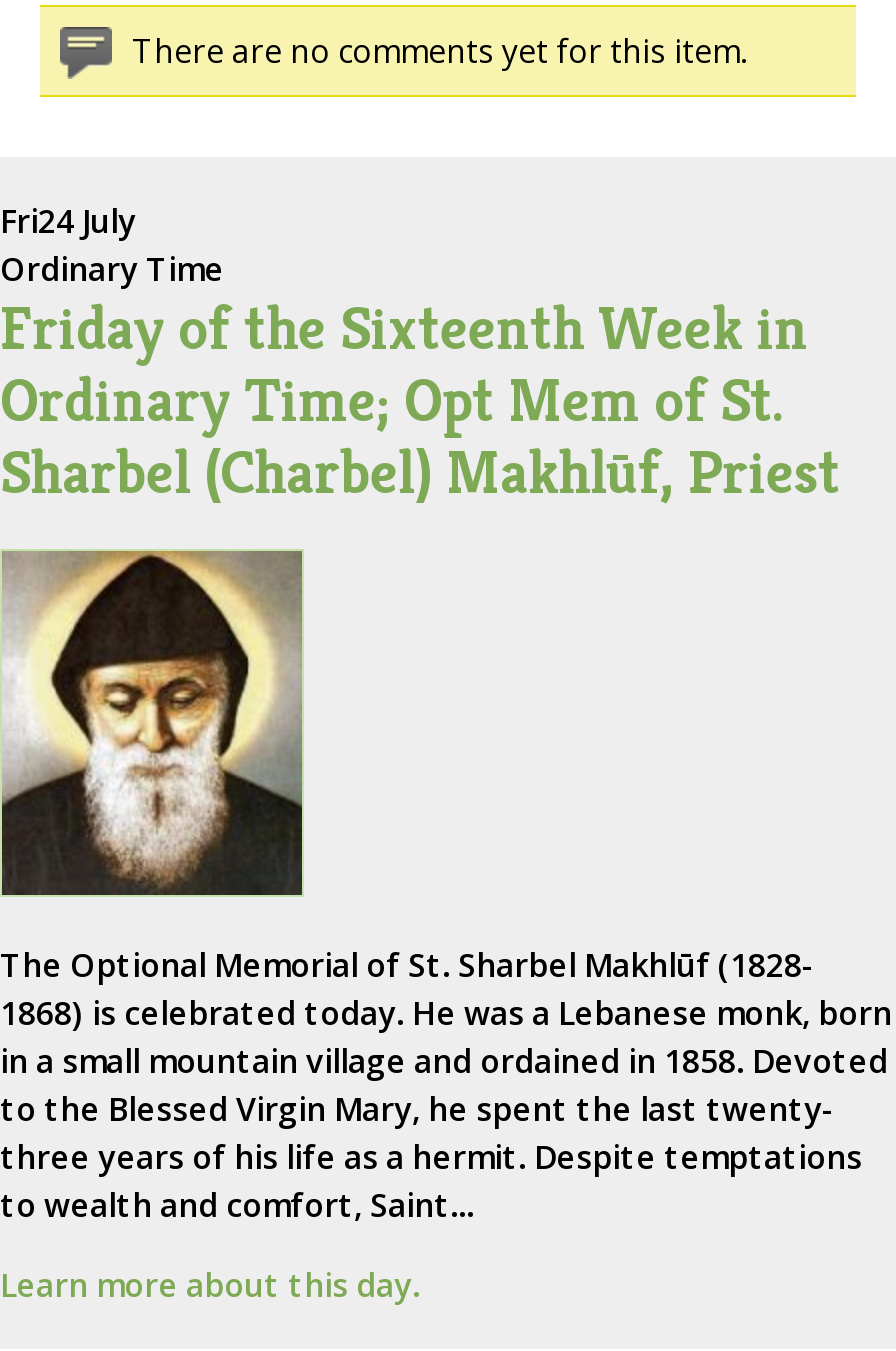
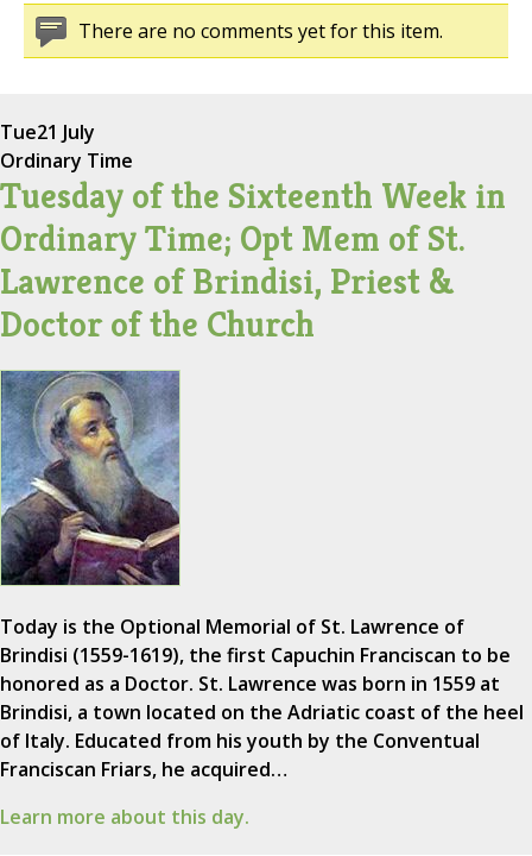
[0,199,136,243] Fri24 July -> [0,119,95,145] Tue21 July
[0,291,808,367] Friday of the Sixteenth Week in -> [0,174,506,219] Tuesday of the Sixteenth Week in
[0,435,840,511] Sharbel (Charbel) Makhlūf, Priest -> [0,259,454,347] Lawrence of Brindisi, Priest & | Doctor of the Church
[6,599,302,895] [image] -> [4,370,179,553] [image]
[0,943,892,1227] The Optional Memorial of St. Sharbel Makhlūf (1828- | 1868) is celebrated today. He was a Lebanese monk, born | in a small mountain village and ordained in 1858. Devoted | to the Blessed Virgin Mary, he spent the last twenty- | three years of his life as a hermit. Despite temptations | to wealth and comfort, Saint… -> [0,614,524,783] Today is the Optional Memorial of St. Lawrence of | Brindisi (1559-1619), the first Capuchin Franciscan to be | honored as a Doctor. St. Lawrence was born in 1559 at | Brindisi, a town located on the Adriatic coast of the heel | of Italy. Educated from his youth by the Conventual | Franciscan Friars, he acquired…

